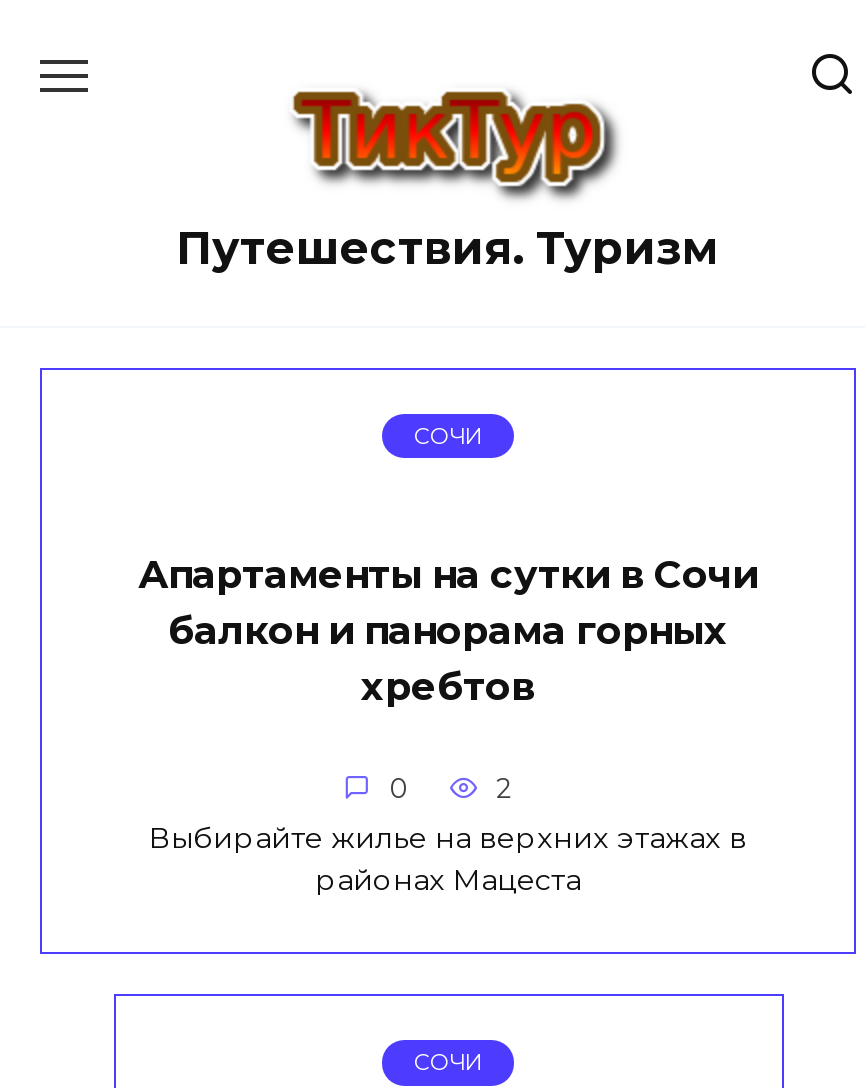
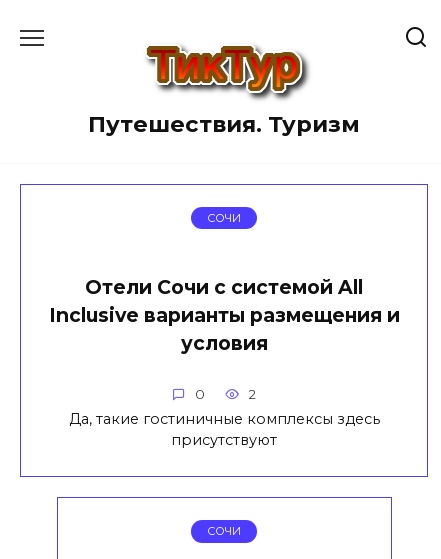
[138,550,758,710] Апартаменты на сутки в Сочи | балкон и панорама горных | хребтов -> [48,275,399,355] Отели Сочи с системой All | Inclusive варианты размещения и | условия
[149,819,747,897] Выбирайте жилье на верхних этажах в | районах Мацеста -> [68,409,379,448] Да, такие гостиничные комплексы здесь | присутствуют

